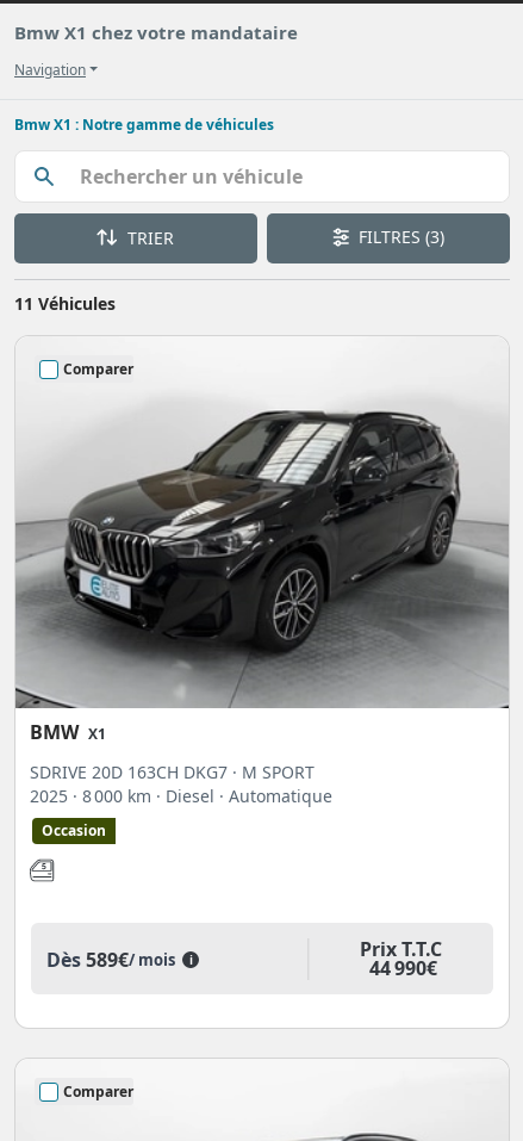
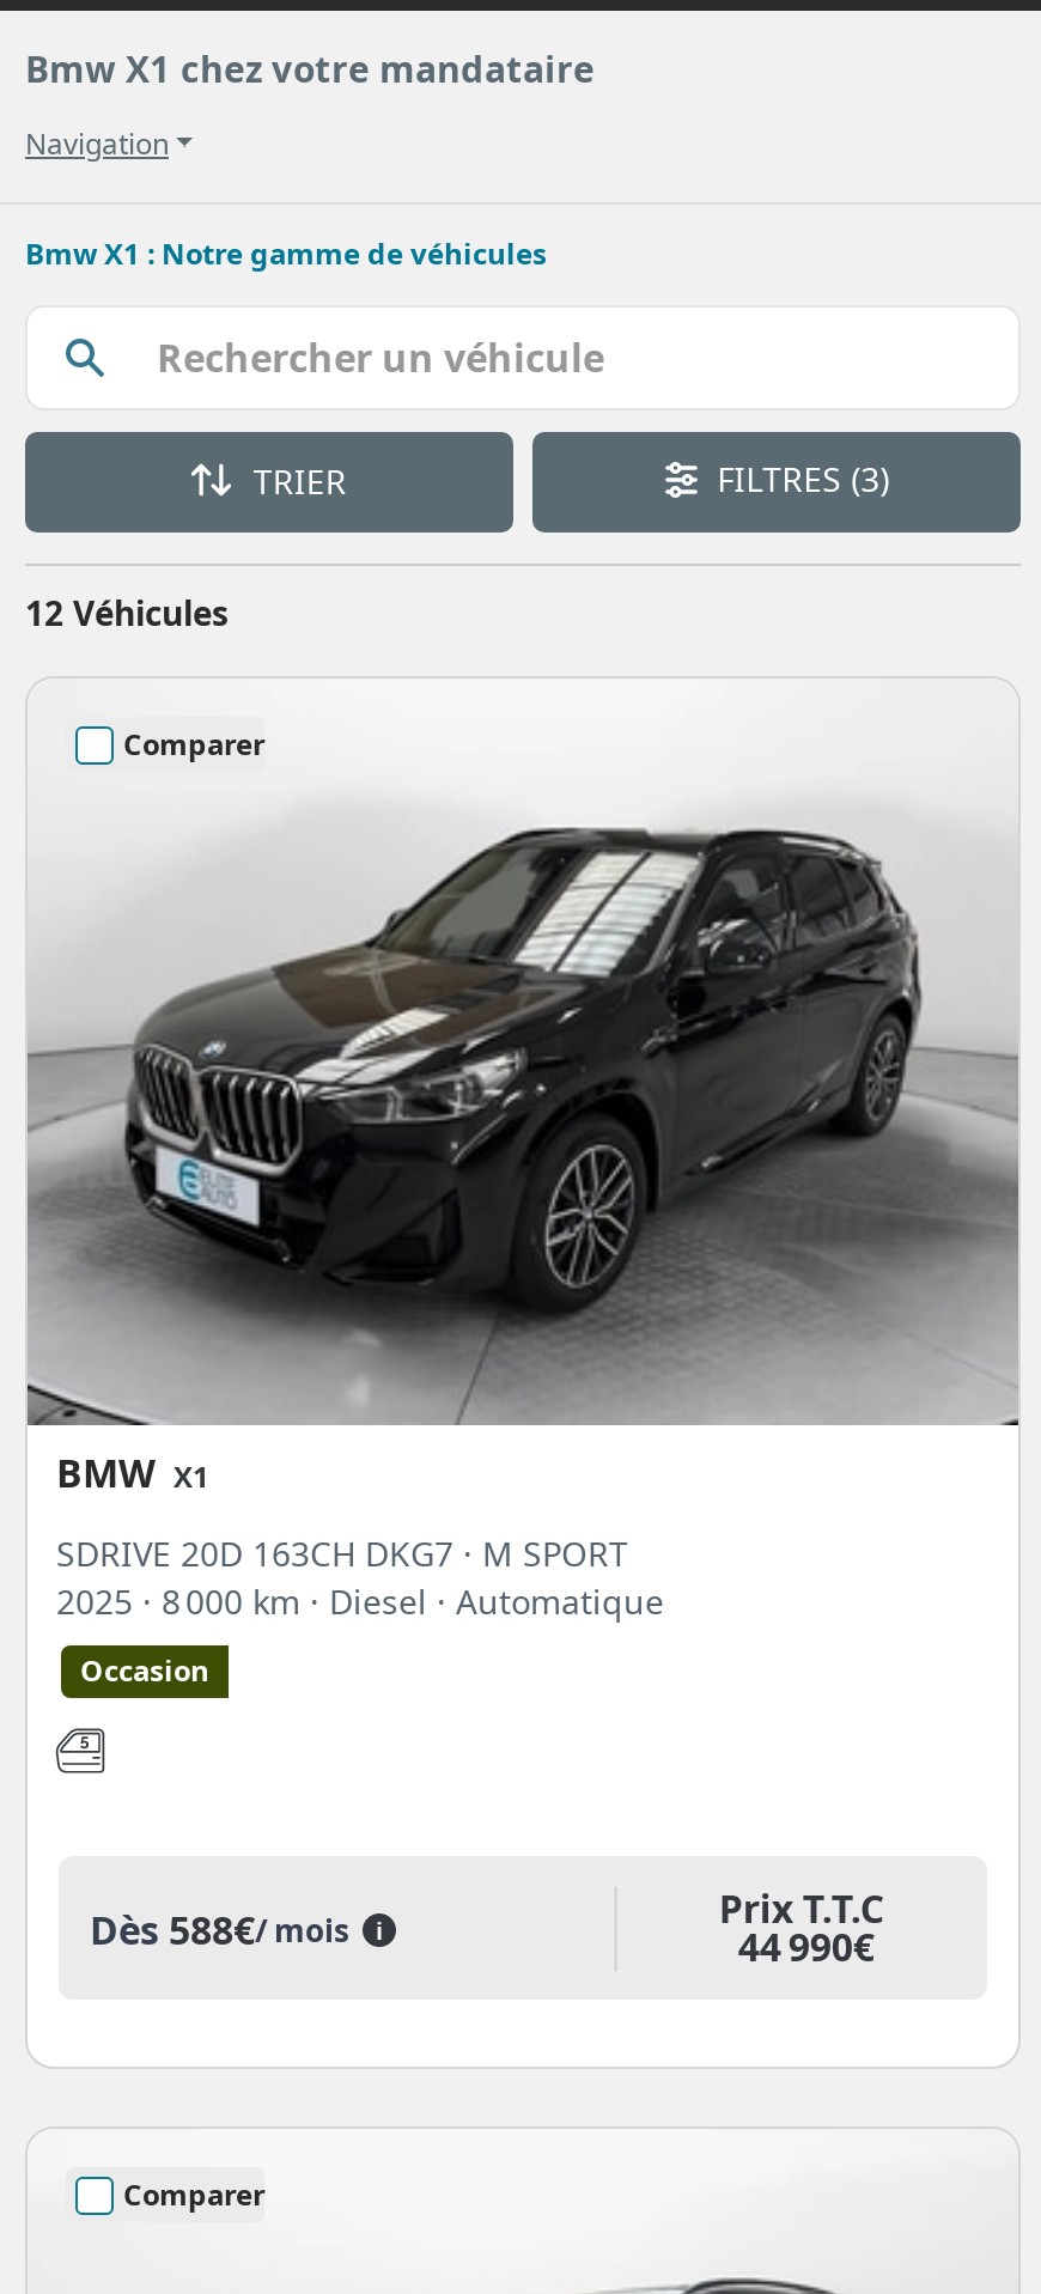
[14,292,116,315] 11 Véhicules -> [25,590,229,635] 12 Véhicules
[46,946,192,972] Dès 589€/ mois i -> [90,1903,383,1956] Dès 588€/ mois i

